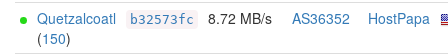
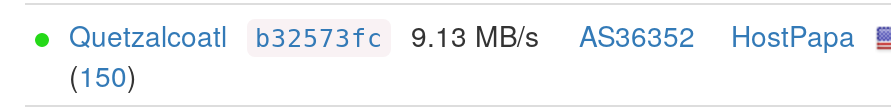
[37,8,430,28] Quetzalcoatl b32573fc 8.72 MB/s AS36352 HostPapa -> [69,15,855,55] Quetzalcoatl b32573fc 9.13 MB/s AS36352 HostPapa

